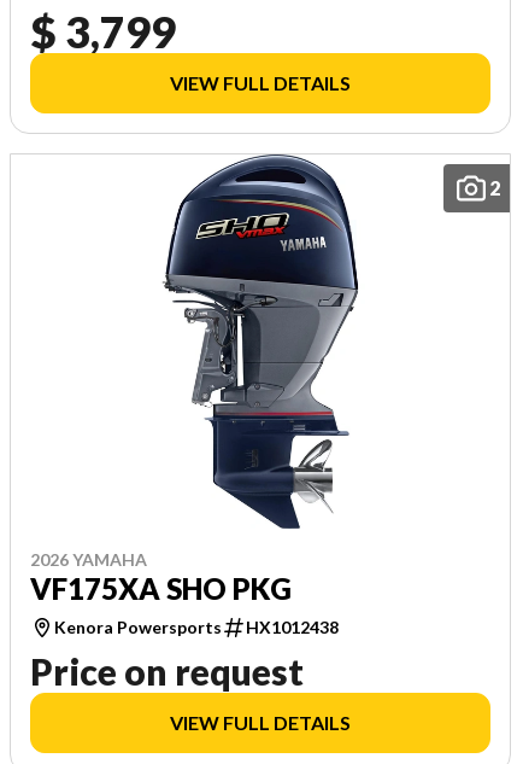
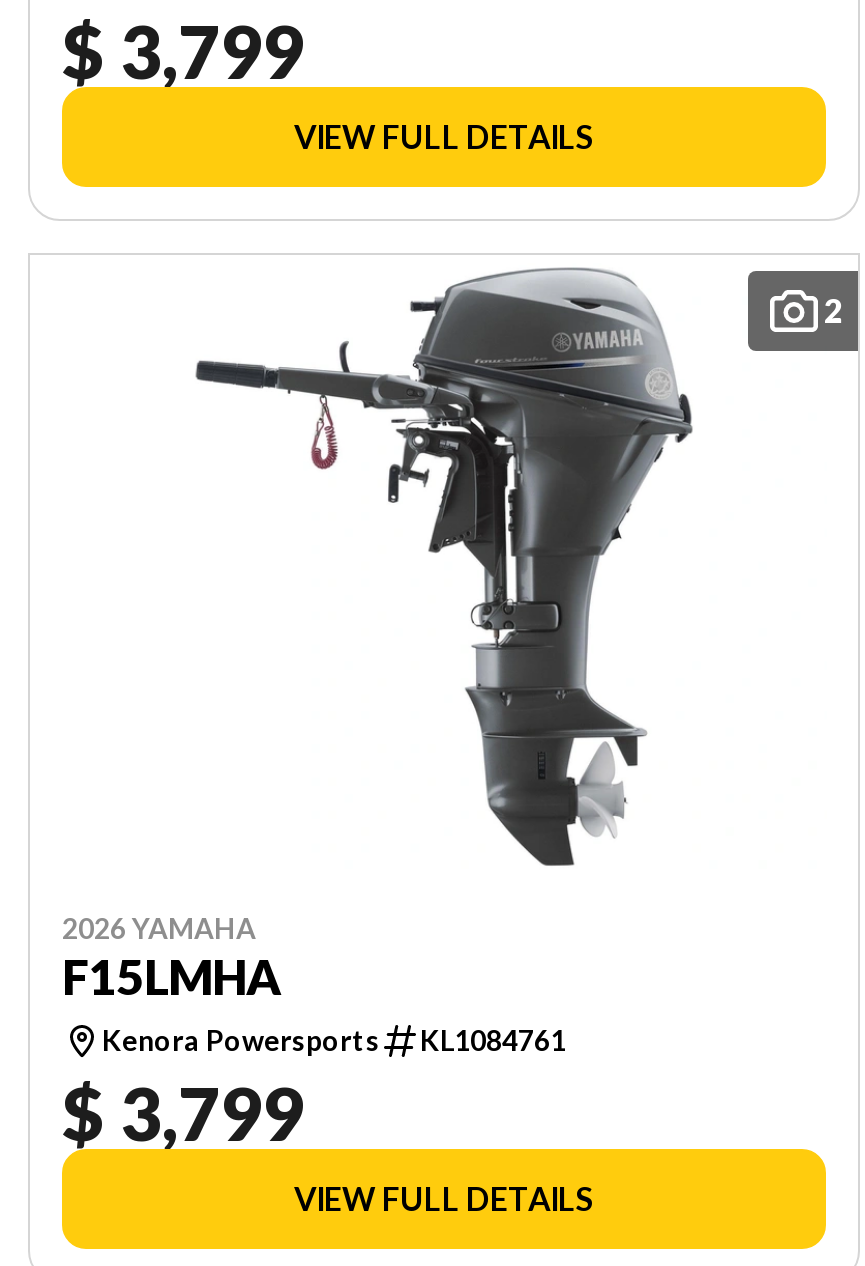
[30,153,410,606] [image] | VF175XA SHO PKG -> [62,256,694,1004] [image] | F15LMHA
[30,617,339,693] HX1012438 | Price on request -> [62,1022,566,1156] KL1084761 | $ 3,799

